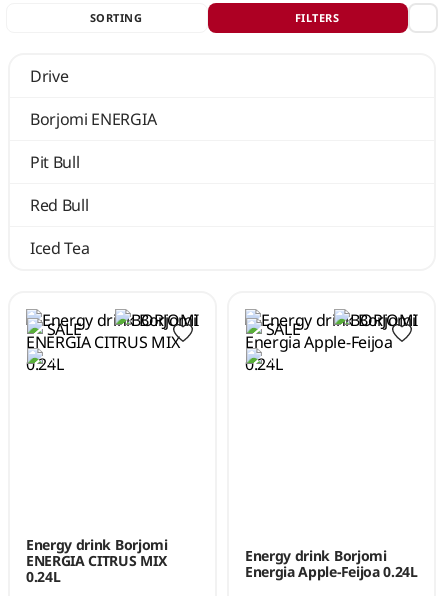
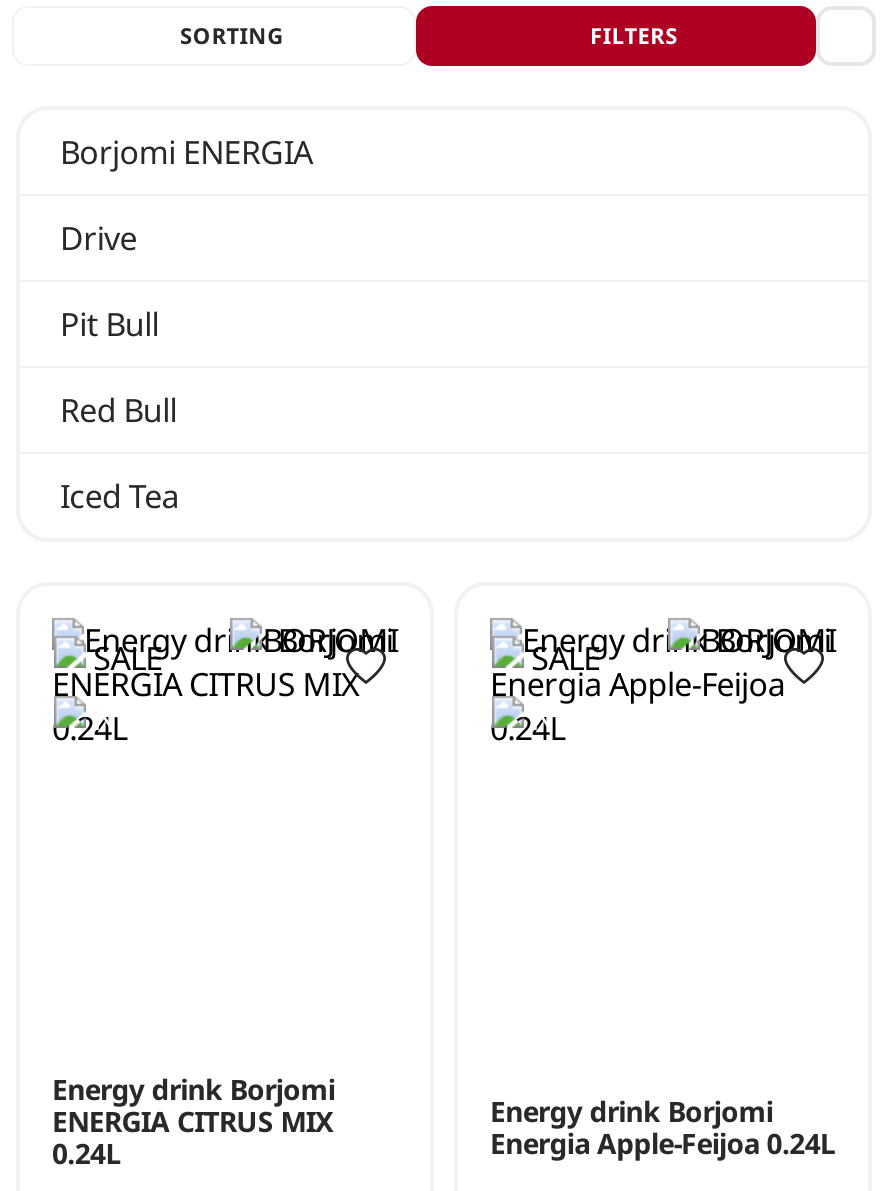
moved [30,64,68,86] -> [60,215,137,259]: Drive
moved [30,107,156,129] -> [60,129,312,173]: Borjomi ENERGIA

